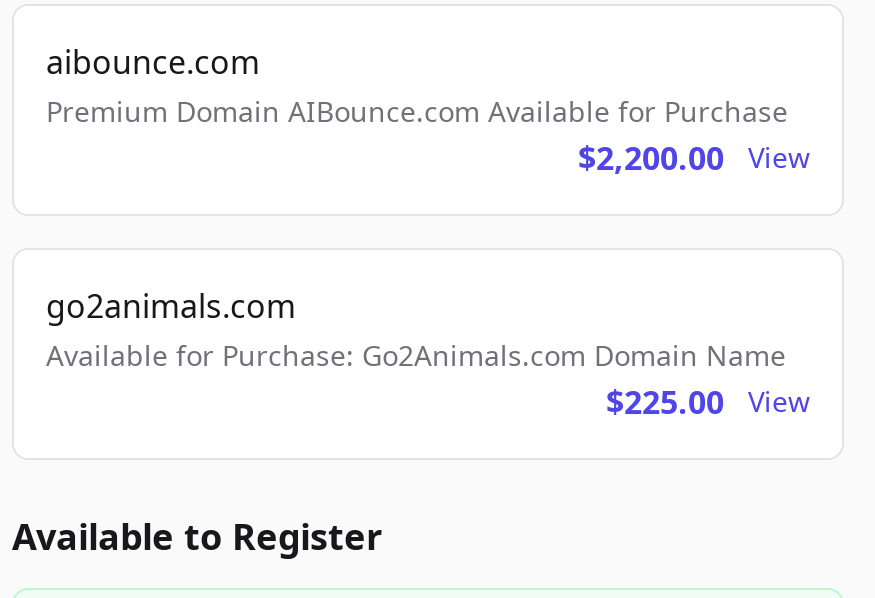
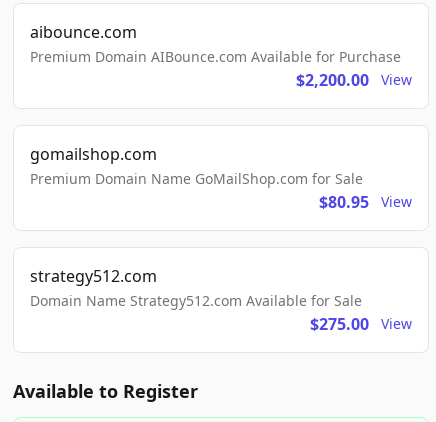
[46,283,786,423] go2animals.com | Available for Purchase: Go2Animals.com Domain Name | $225.00 -> [30,142,412,334] gomailshop.com | Premium Domain Name GoMailShop.com for Sale | $80.95 | View | strategy512.com | Domain Name Strategy512.com Available for Sale | $275.00

